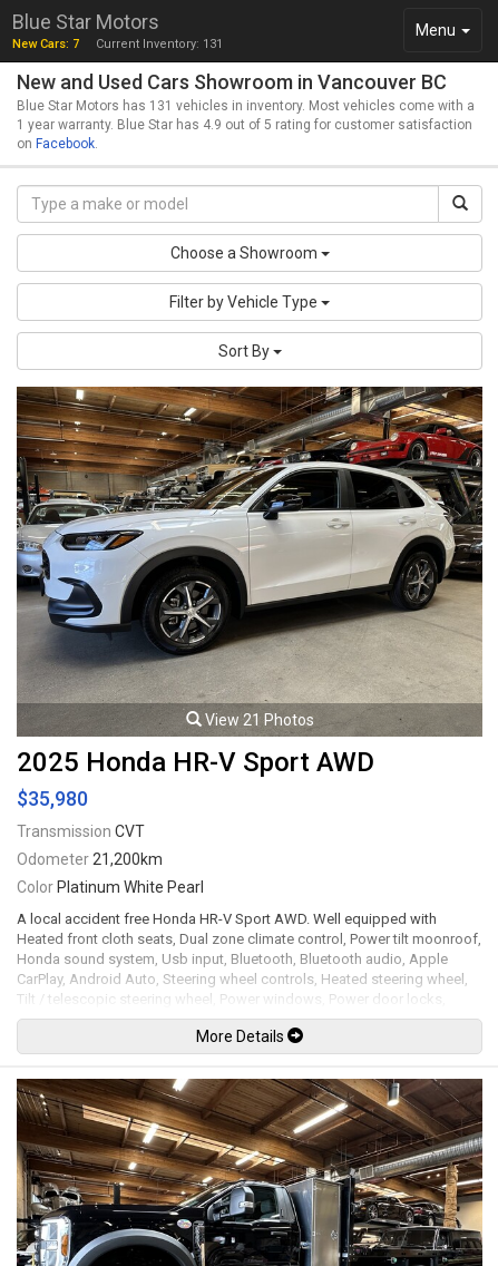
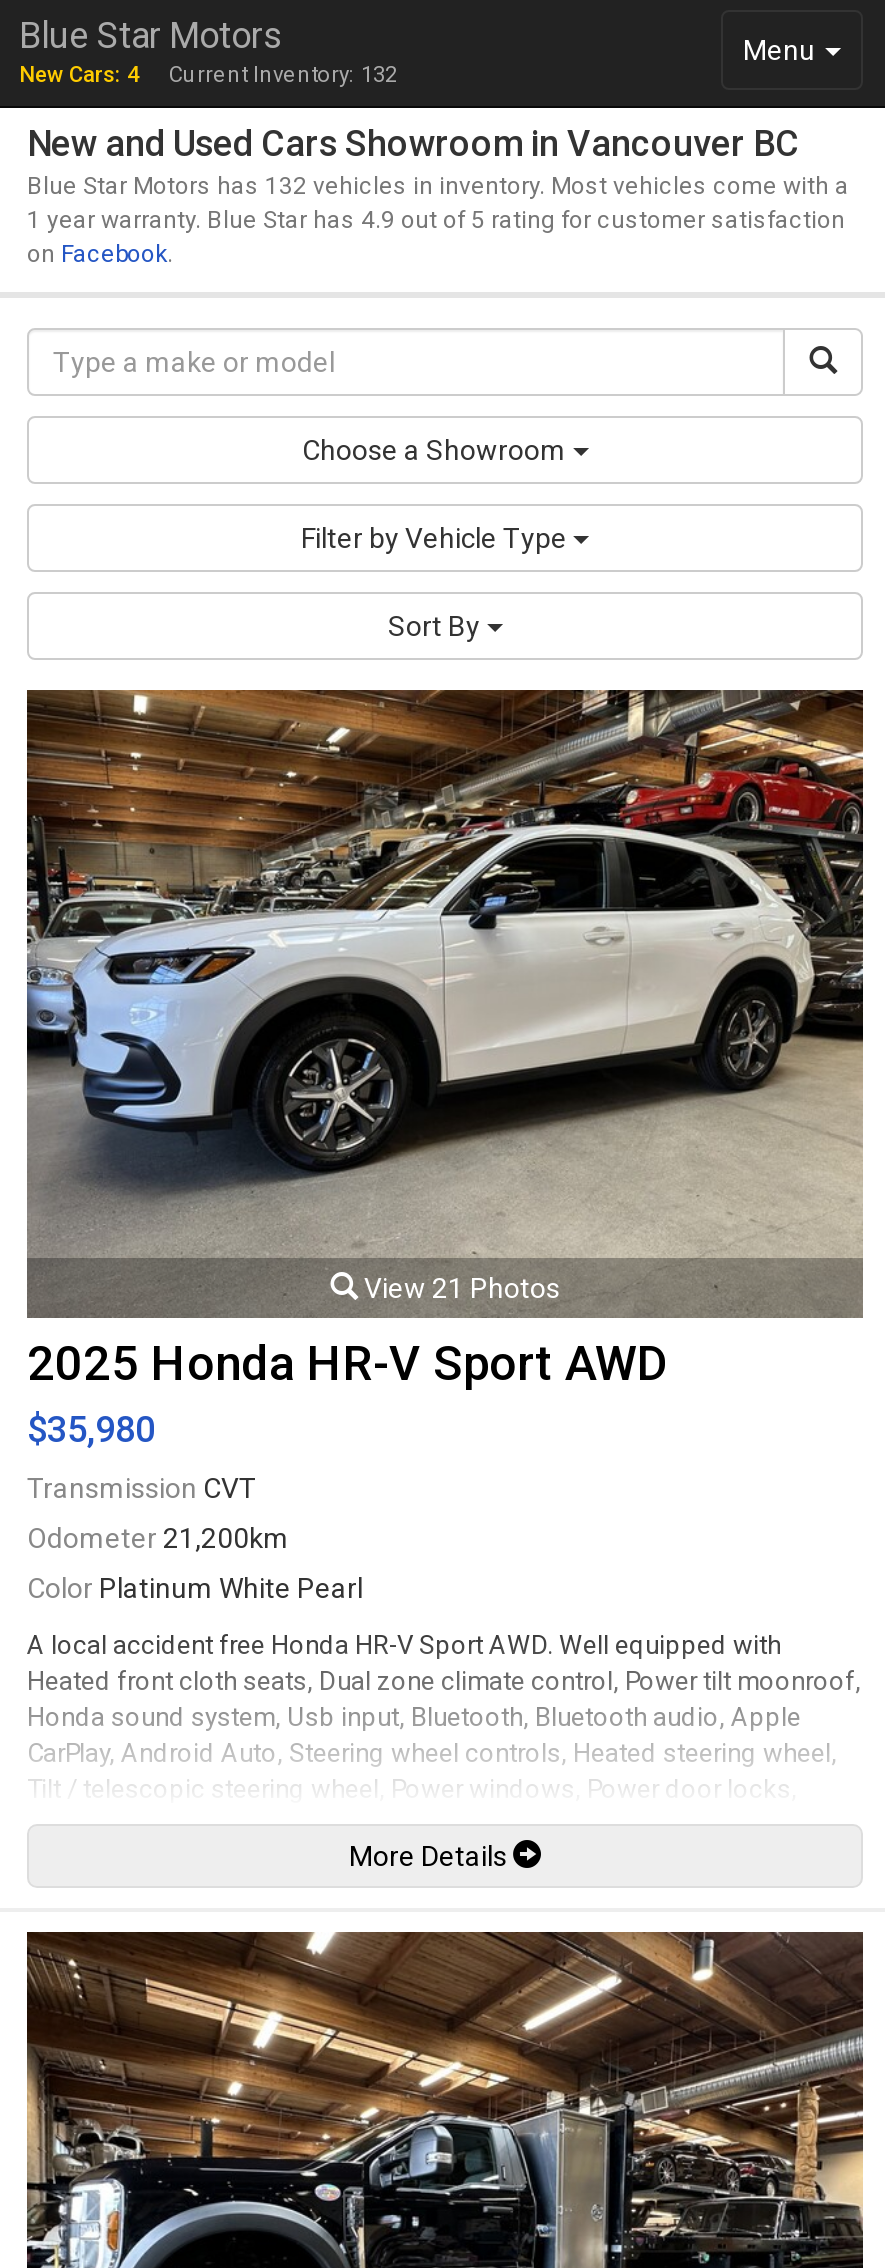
[12,37,79,51] New Cars: 7 -> [19,62,139,88] New Cars: 4
[96,37,223,51] Current Inventory: 131 -> [169,62,397,88] Current Inventory: 132
[17,98,475,114] Blue Star Motors has 131 vehicles in inventory. Most vehicles come with a -> [27,172,849,200] Blue Star Motors has 132 vehicles in inventory. Most vehicles come with a

